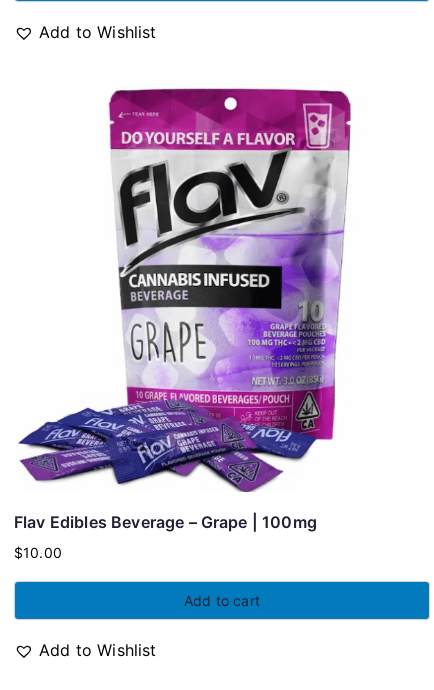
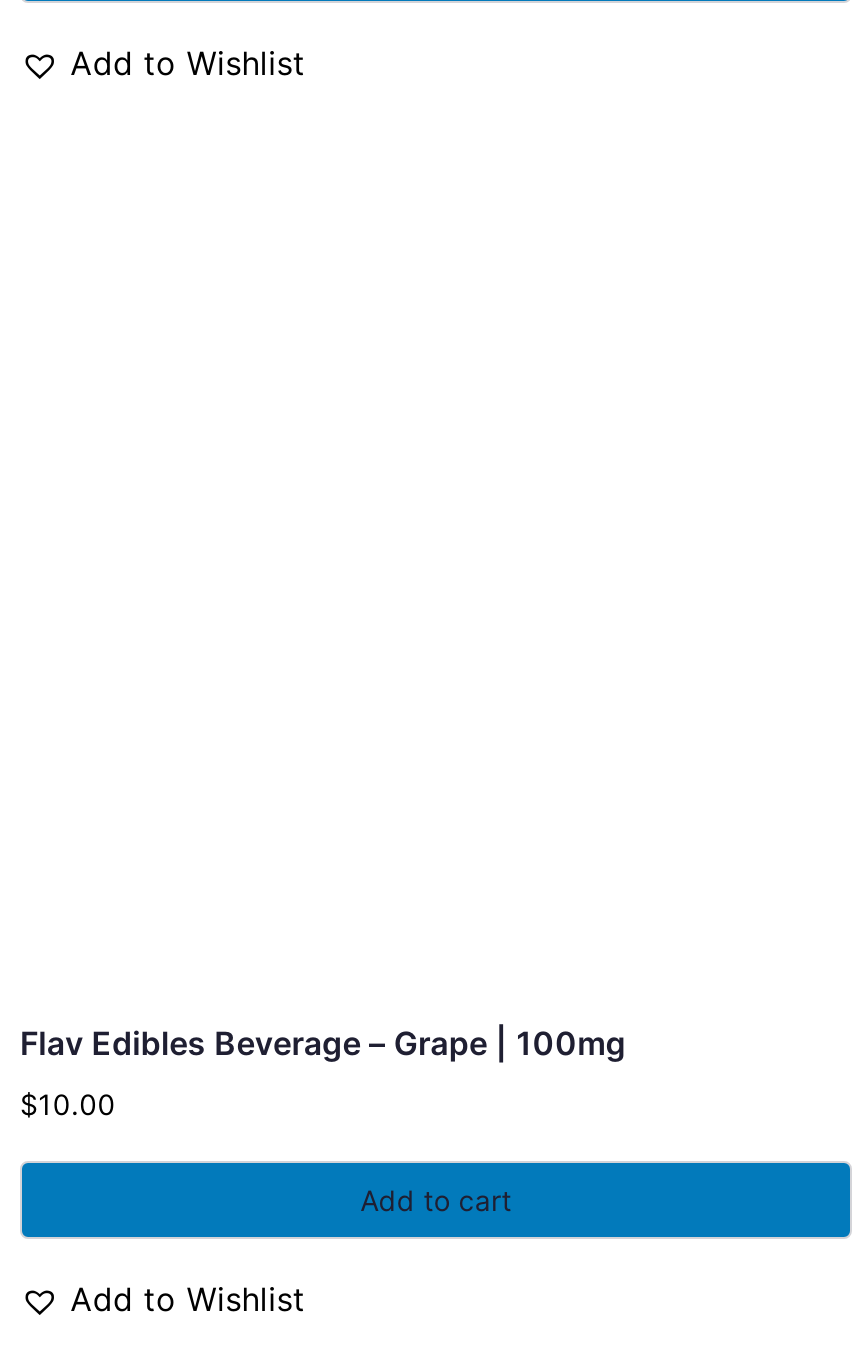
[18,88,352,493] [image] -> none

